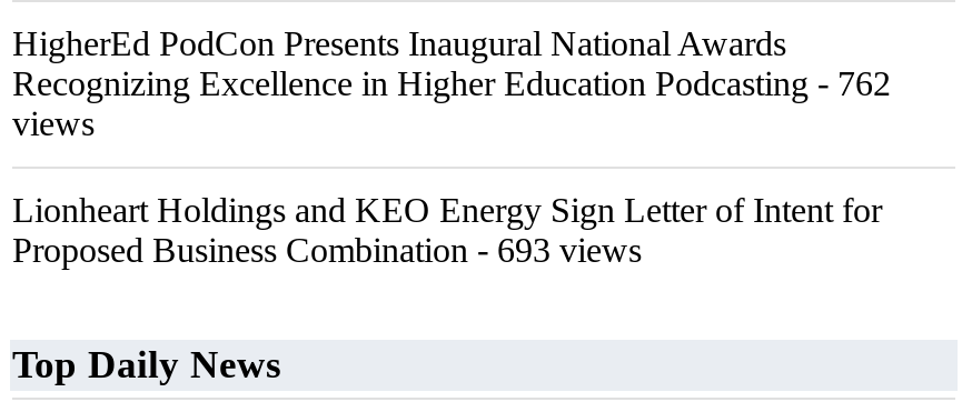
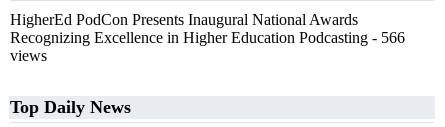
[12,64,891,102] Recognizing Excellence in Higher Education Podcasting - 762 -> [10,29,405,46] Recognizing Excellence in Higher Education Podcasting - 566
[12,191,882,269] Lionheart Holdings and KEO Energy Sign Letter of Intent for | Proposed Business Combination - 693 views -> none

